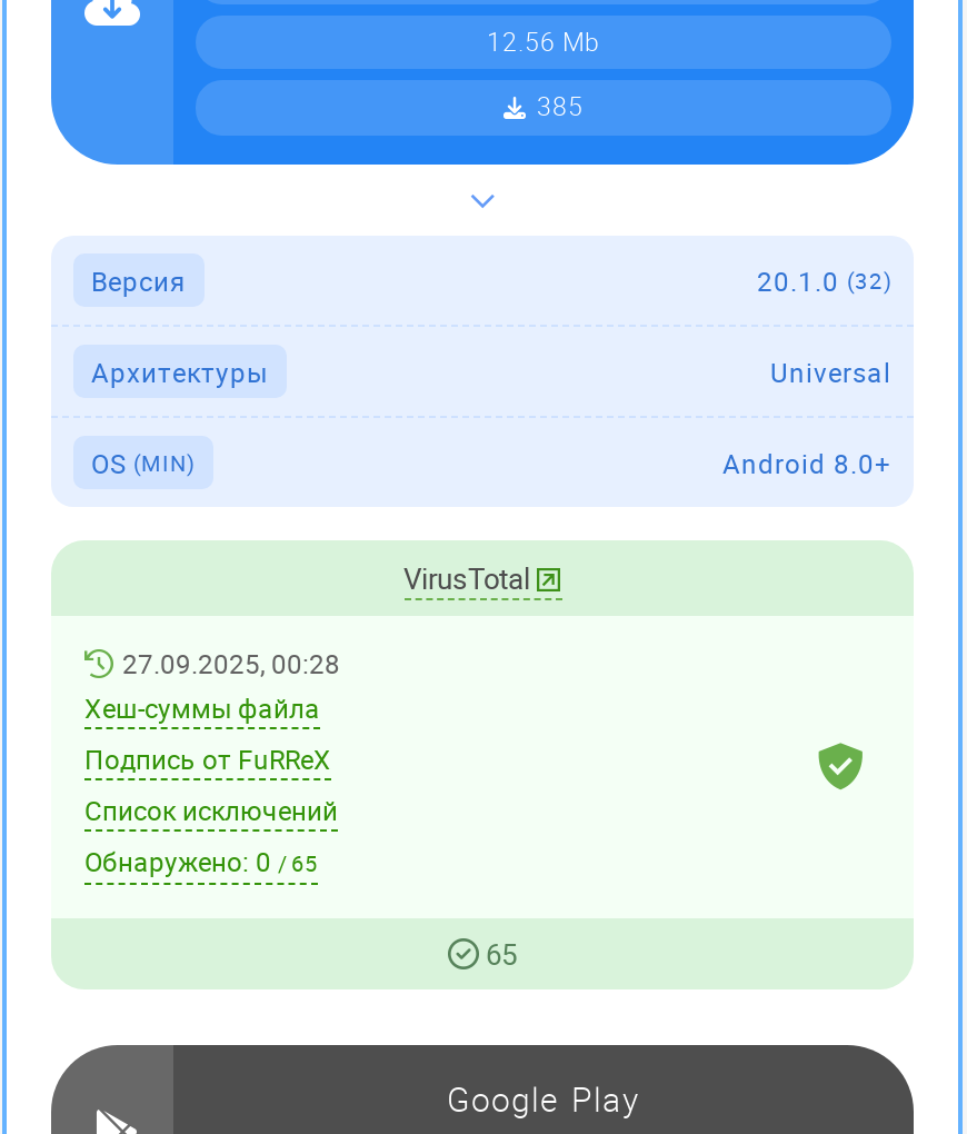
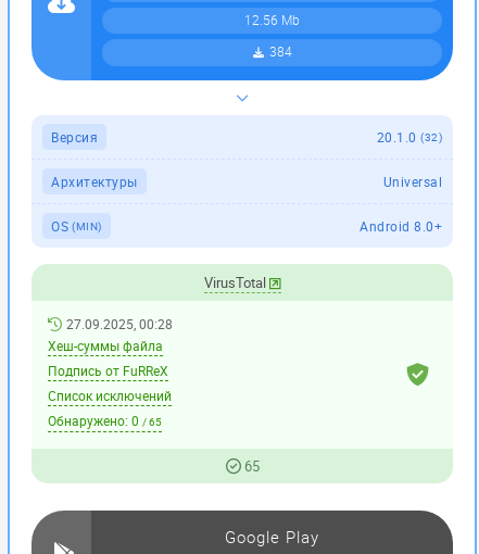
[530,88,584,122] 385 -> [266,43,292,60] 384

